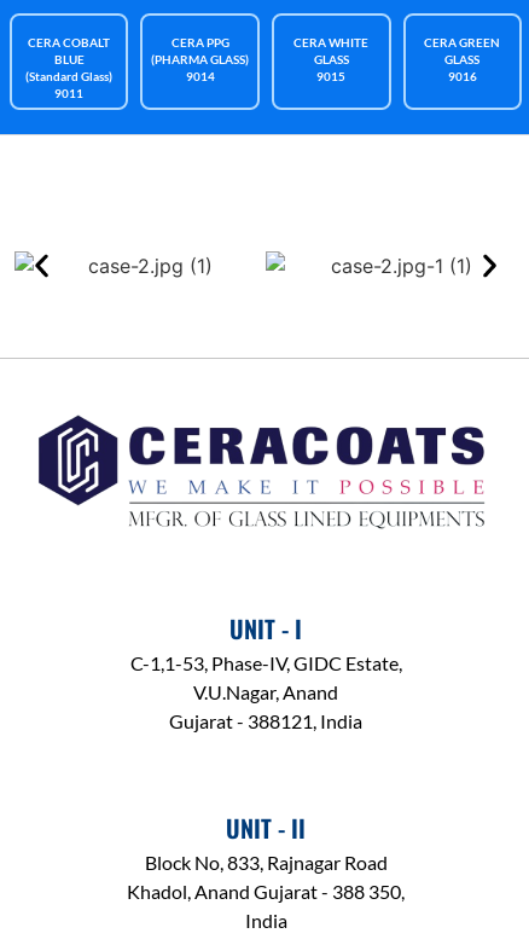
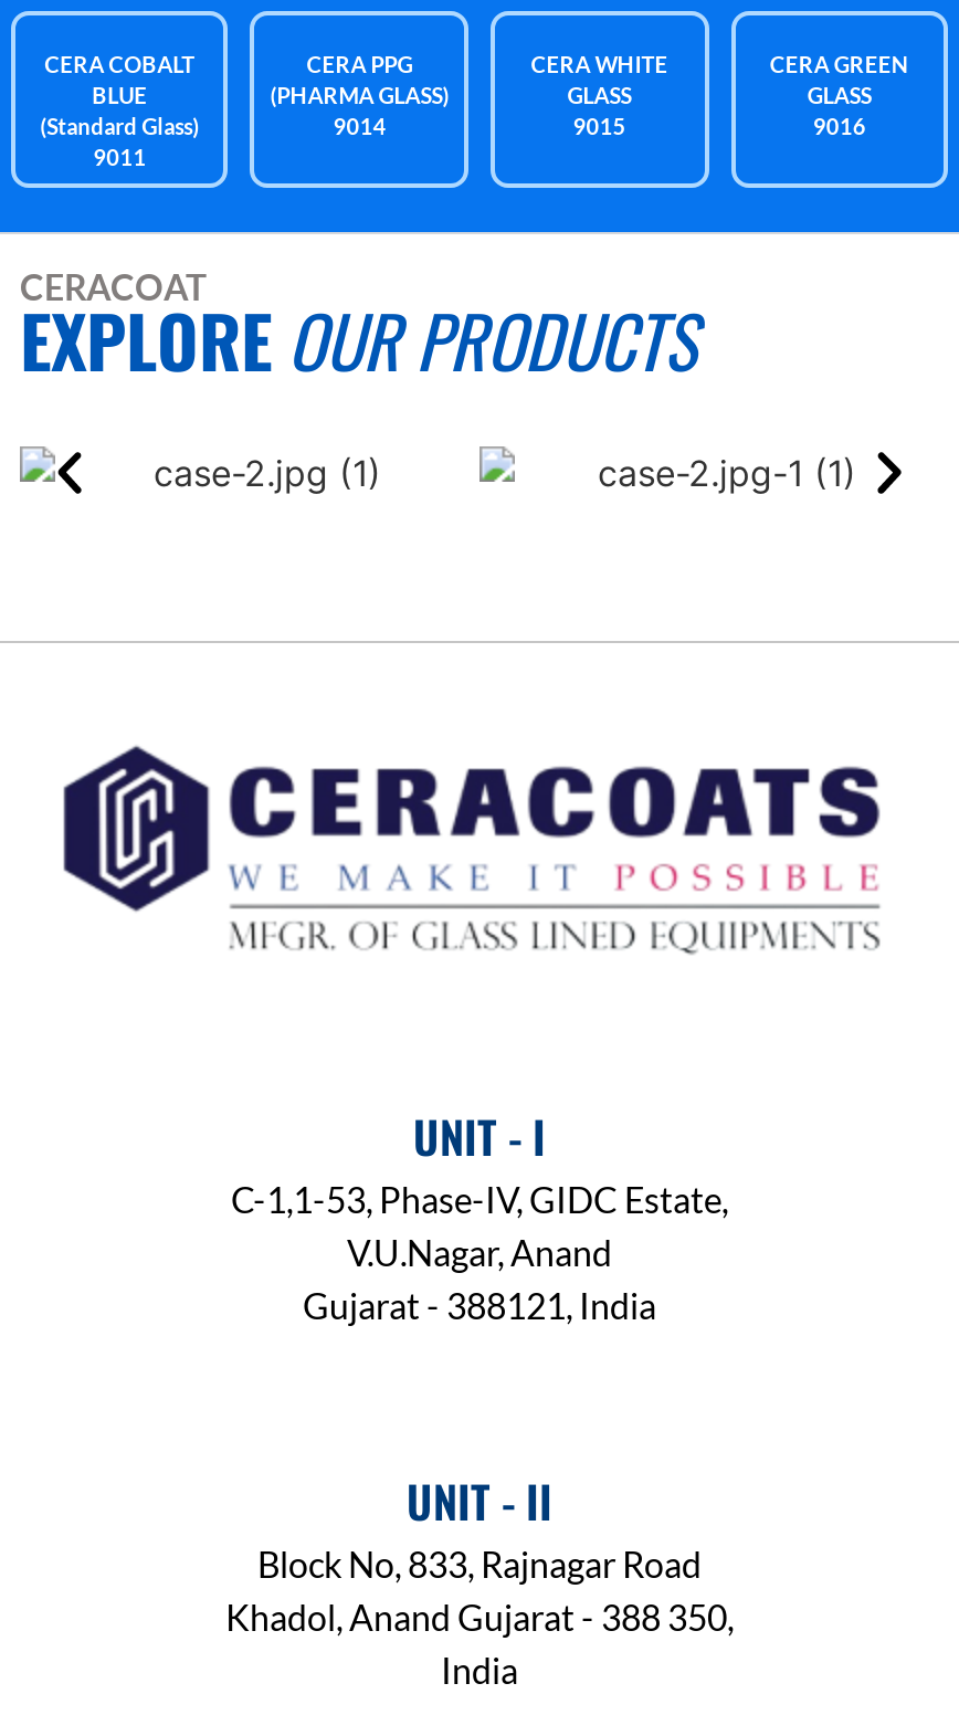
none -> [20,265,696,391] CERACOAT | EXPLORE OUR PRODUCTS

